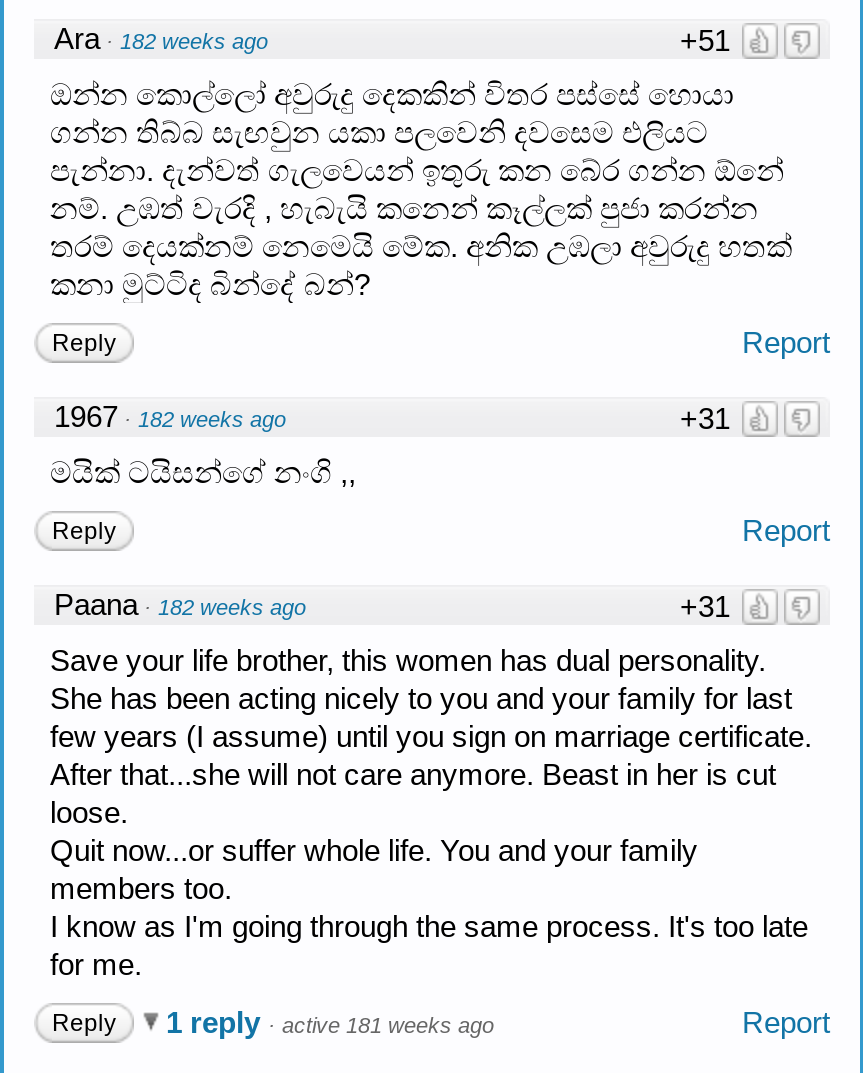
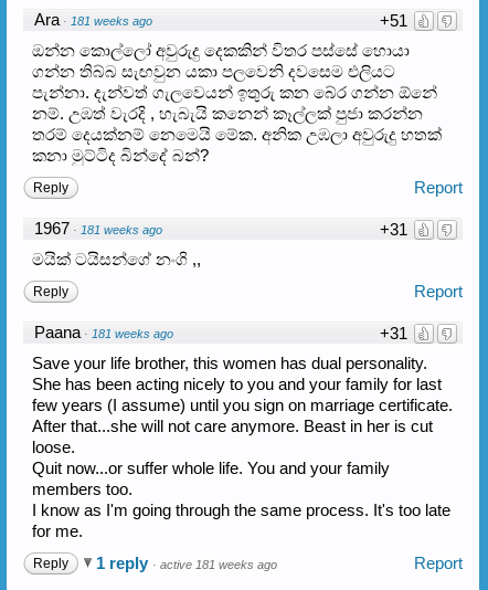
[54,21,268,55] Ara · 182 weeks ago -> [34,10,152,29] Ara · 181 weeks ago
[54,399,286,433] 1967 · 182 weeks ago -> [34,219,162,238] 1967 · 181 weeks ago
[54,587,306,621] Paana · 182 weeks ago -> [34,323,173,342] Paana · 181 weeks ago

